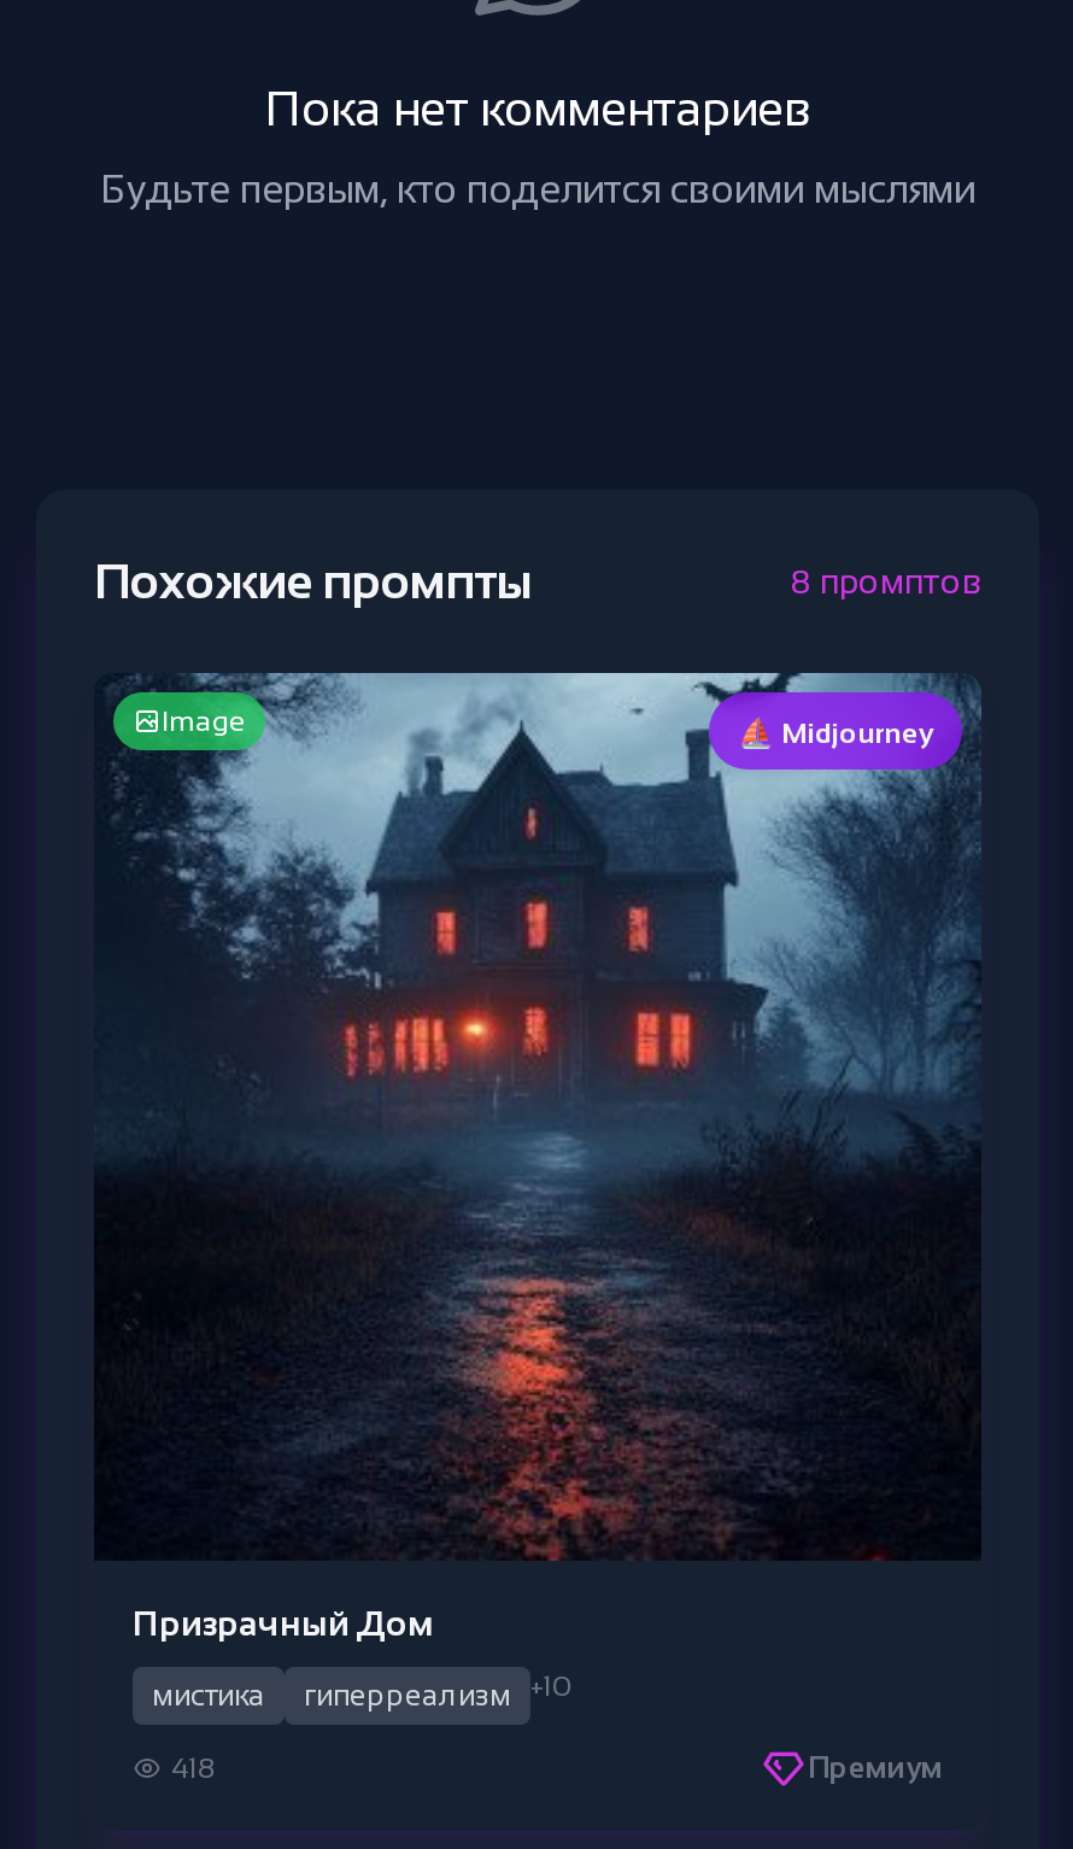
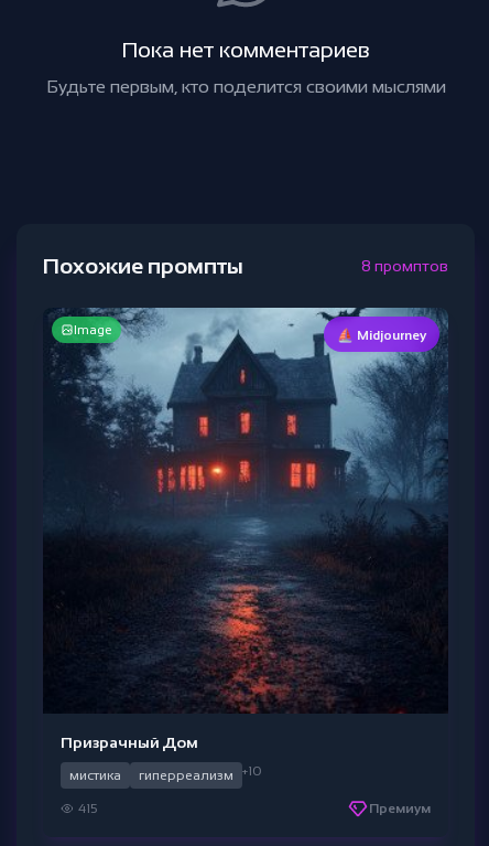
[171,1750,217,1784] 418 -> [78,800,98,816] 415

